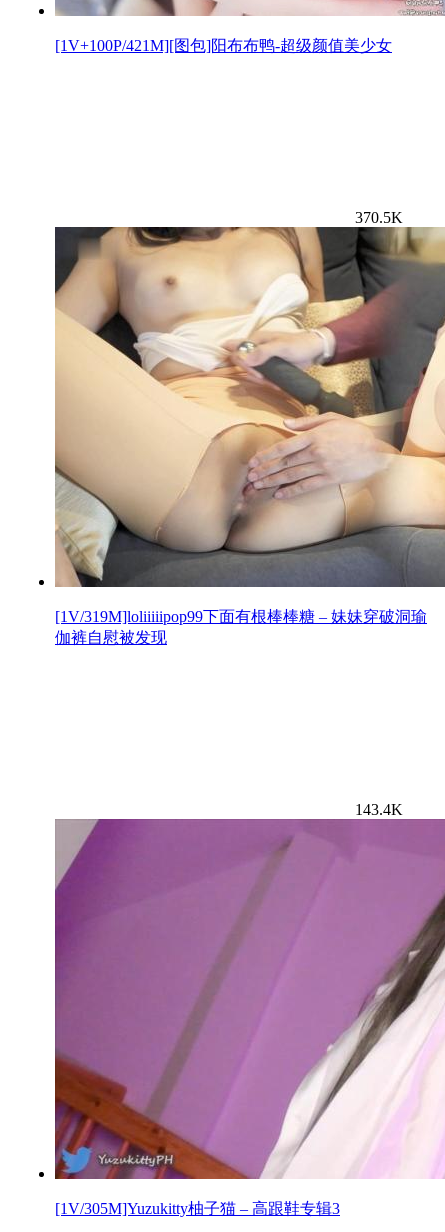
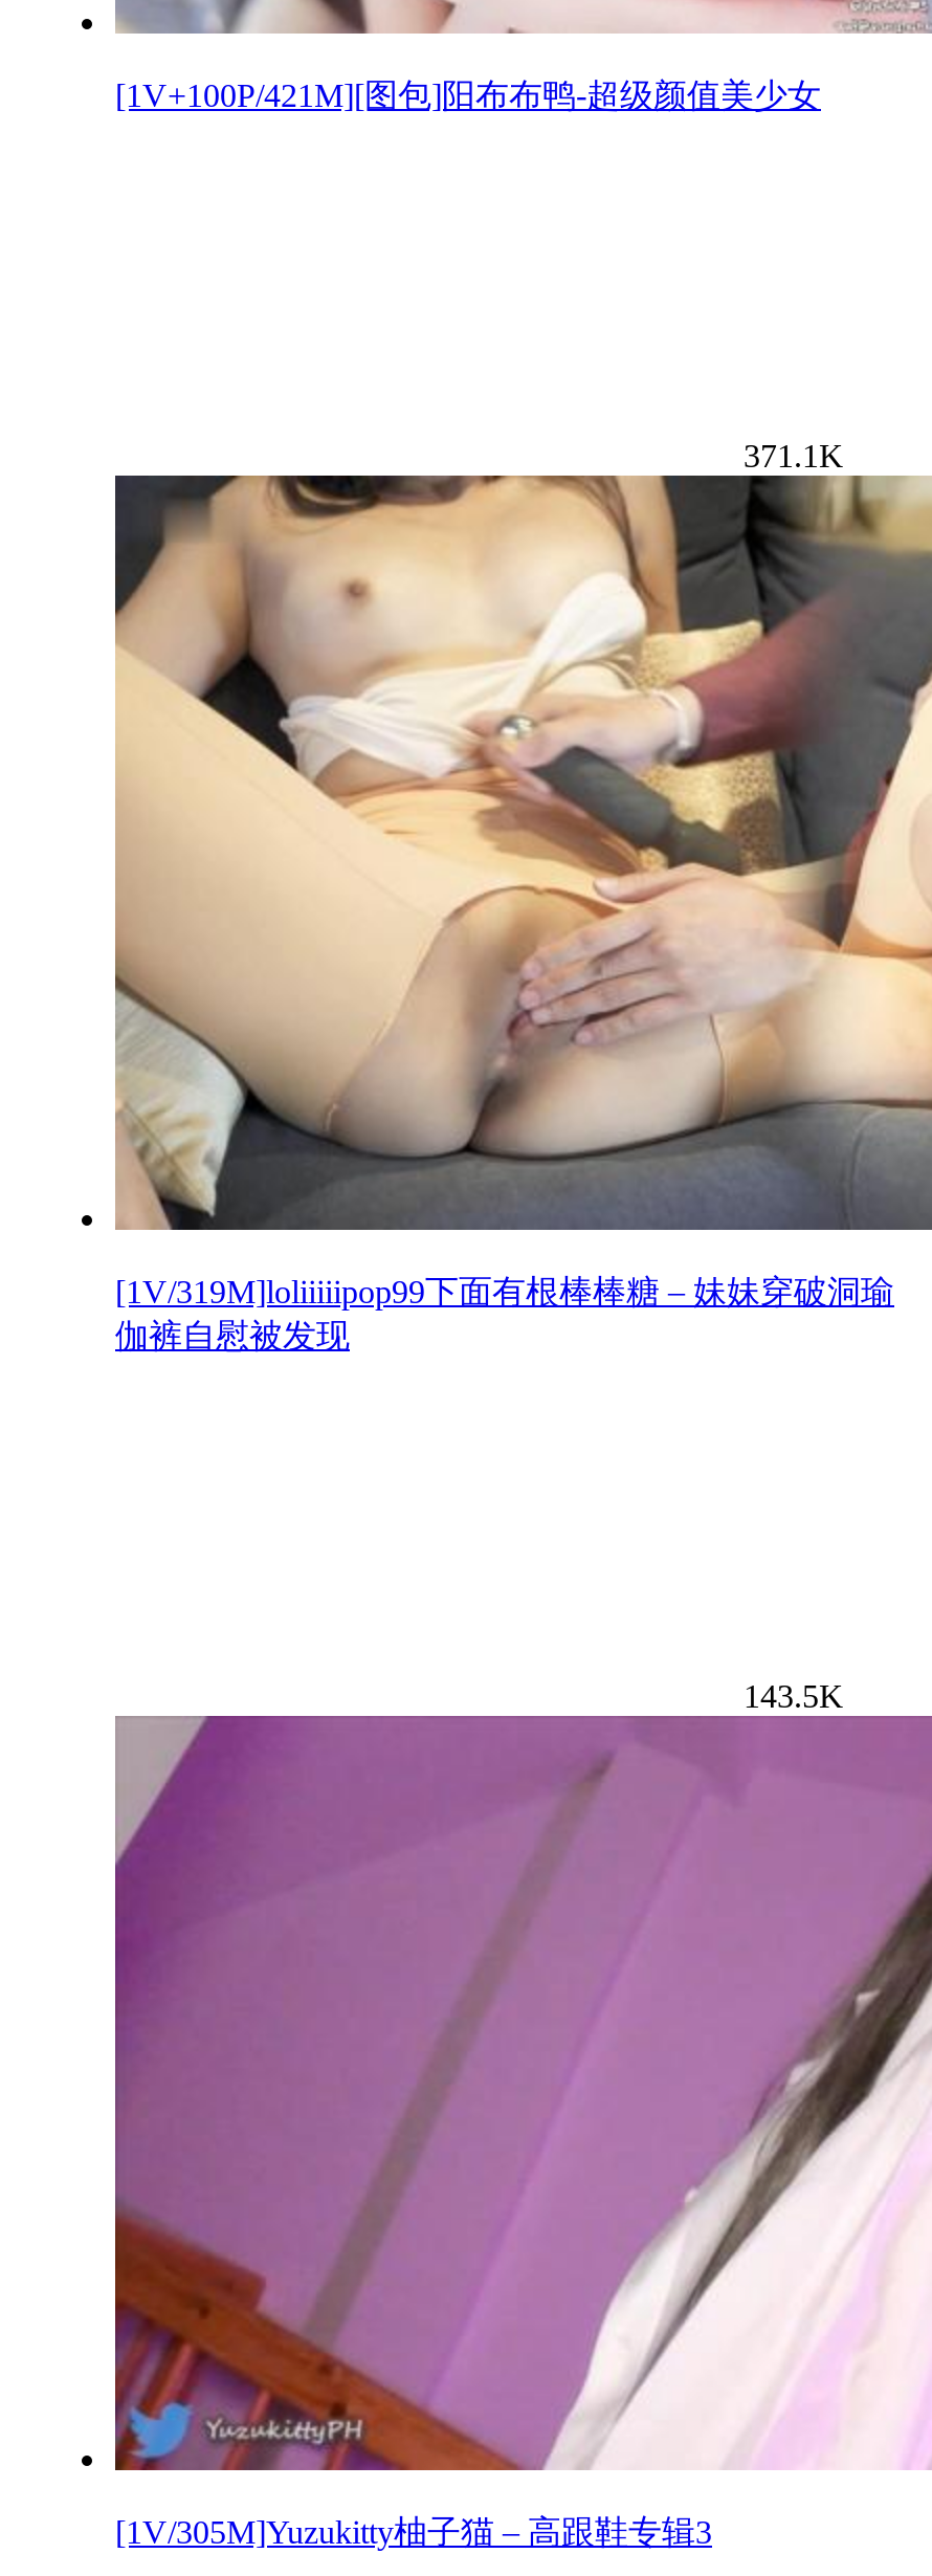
[355,209,403,226] 370.5K -> [744,439,844,474] 371.1K
[355,801,403,818] 143.4K -> [744,1679,844,1714] 143.5K

